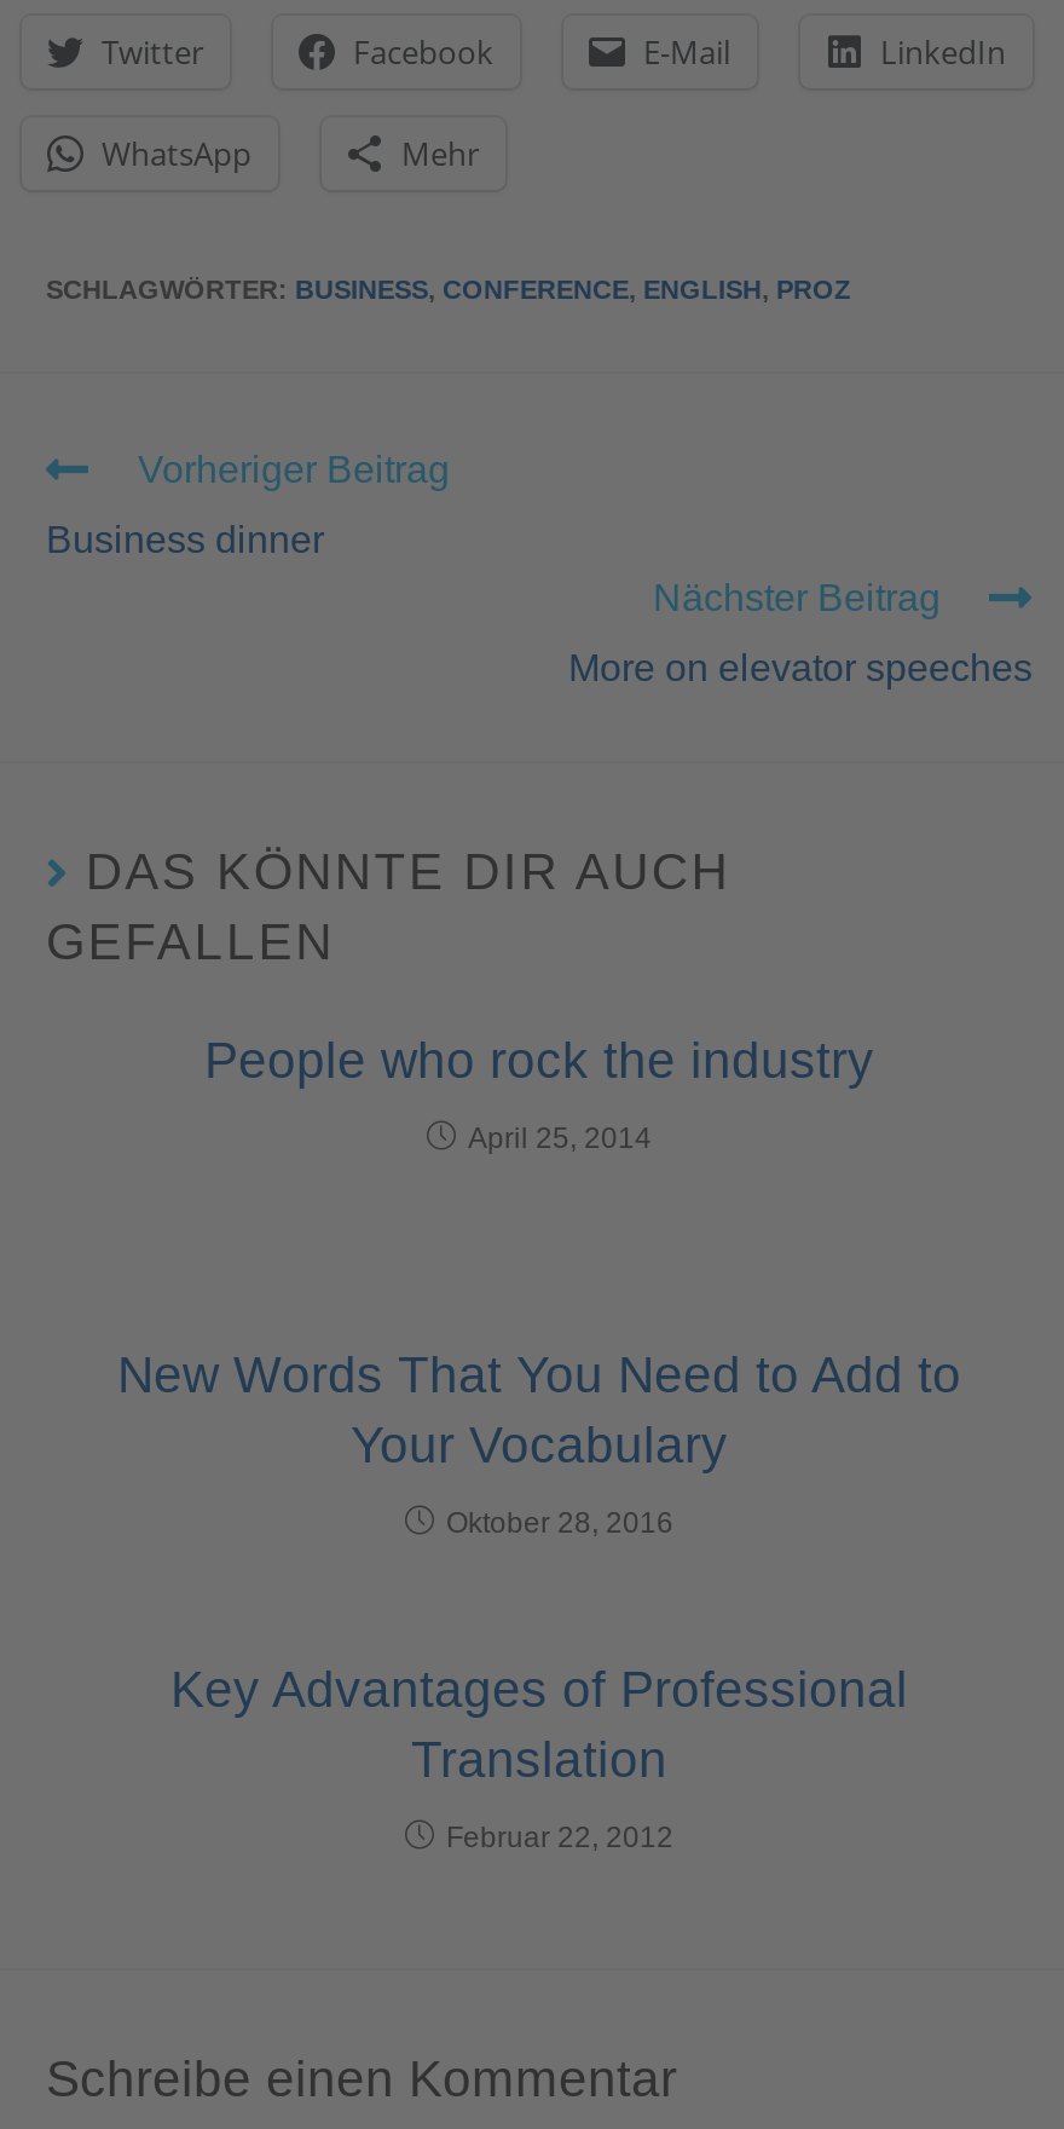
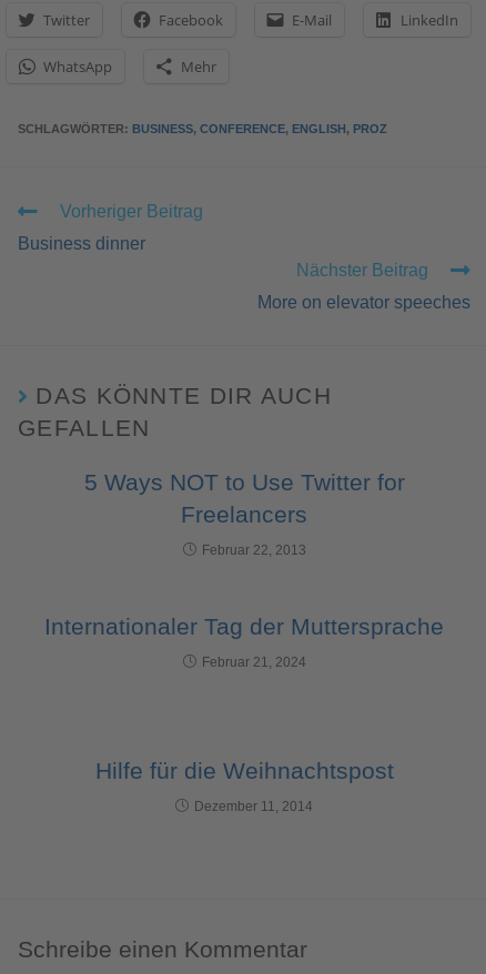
[204,1031,874,1087] People who rock the industry -> [84,469,404,526] 5 Ways NOT to Use Twitter for | Freelancers
[468,1120,652,1154] April 25, 2014 -> [201,542,306,558] Februar 22, 2013
[117,1345,961,1471] New Words That You Need to Add to | Your Vocabulary -> [44,613,444,639] Internationaler Tag der Muttersprache
[446,1505,673,1539] Oktober 28, 2016 -> [201,654,306,670] Februar 21, 2024
[170,1660,908,1786] Key Advantages of Professional | Translation -> [95,757,393,783] Hilfe für die Weihnachtspost
[446,1820,673,1853] Februar 22, 2012 -> [194,798,313,814] Dezember 11, 2014

